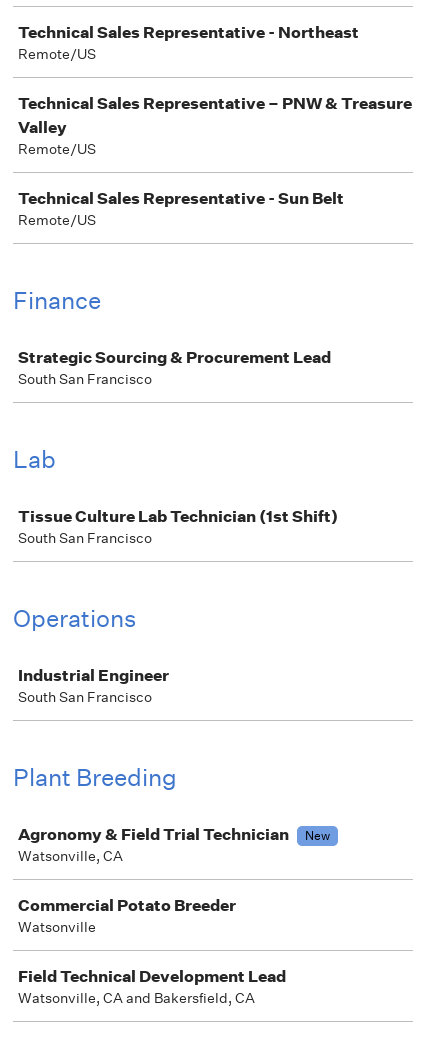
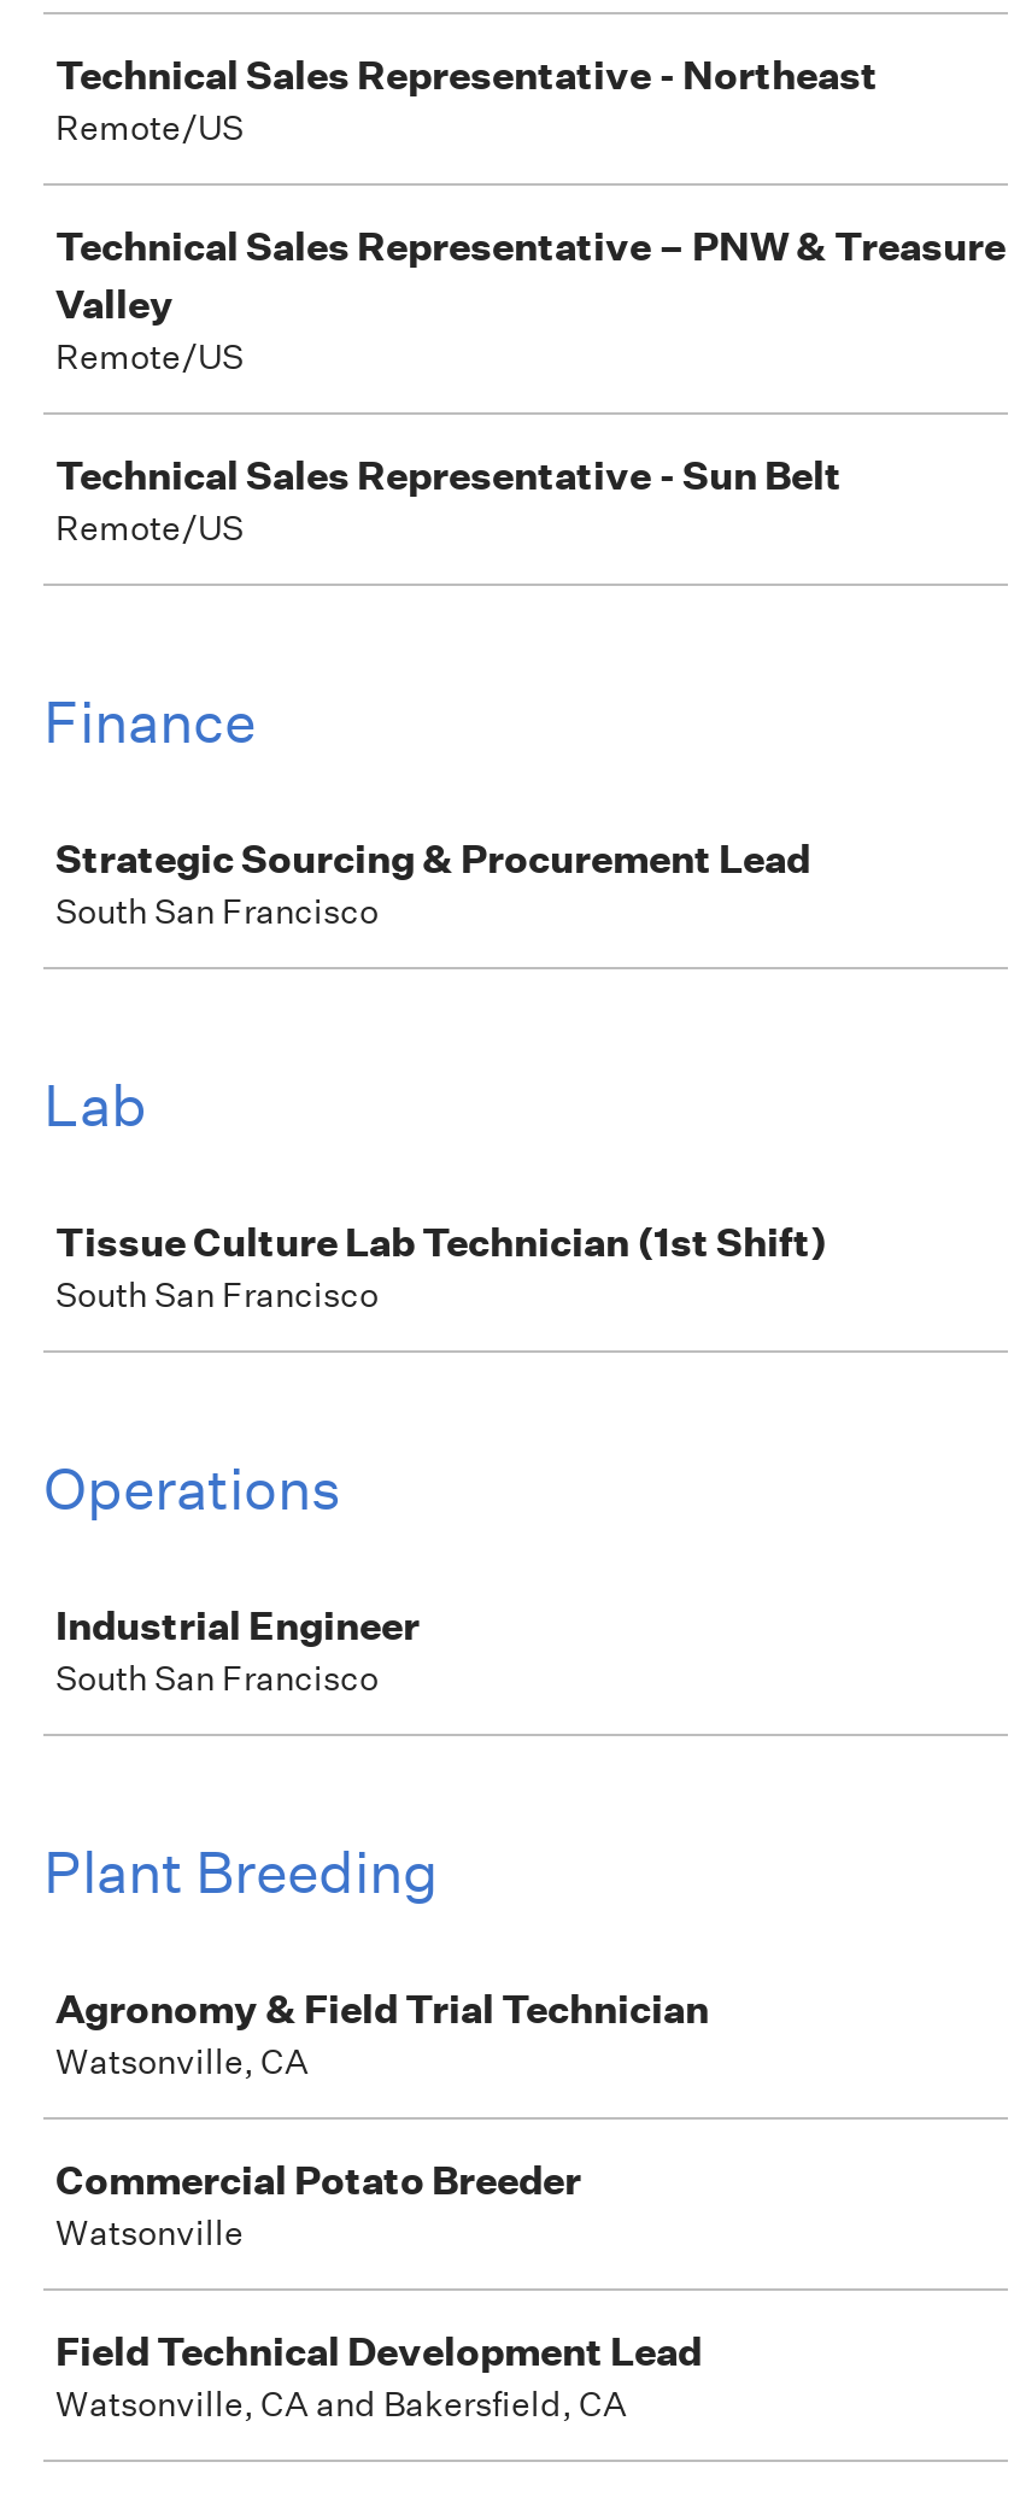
[305,827,330,844] New -> none

